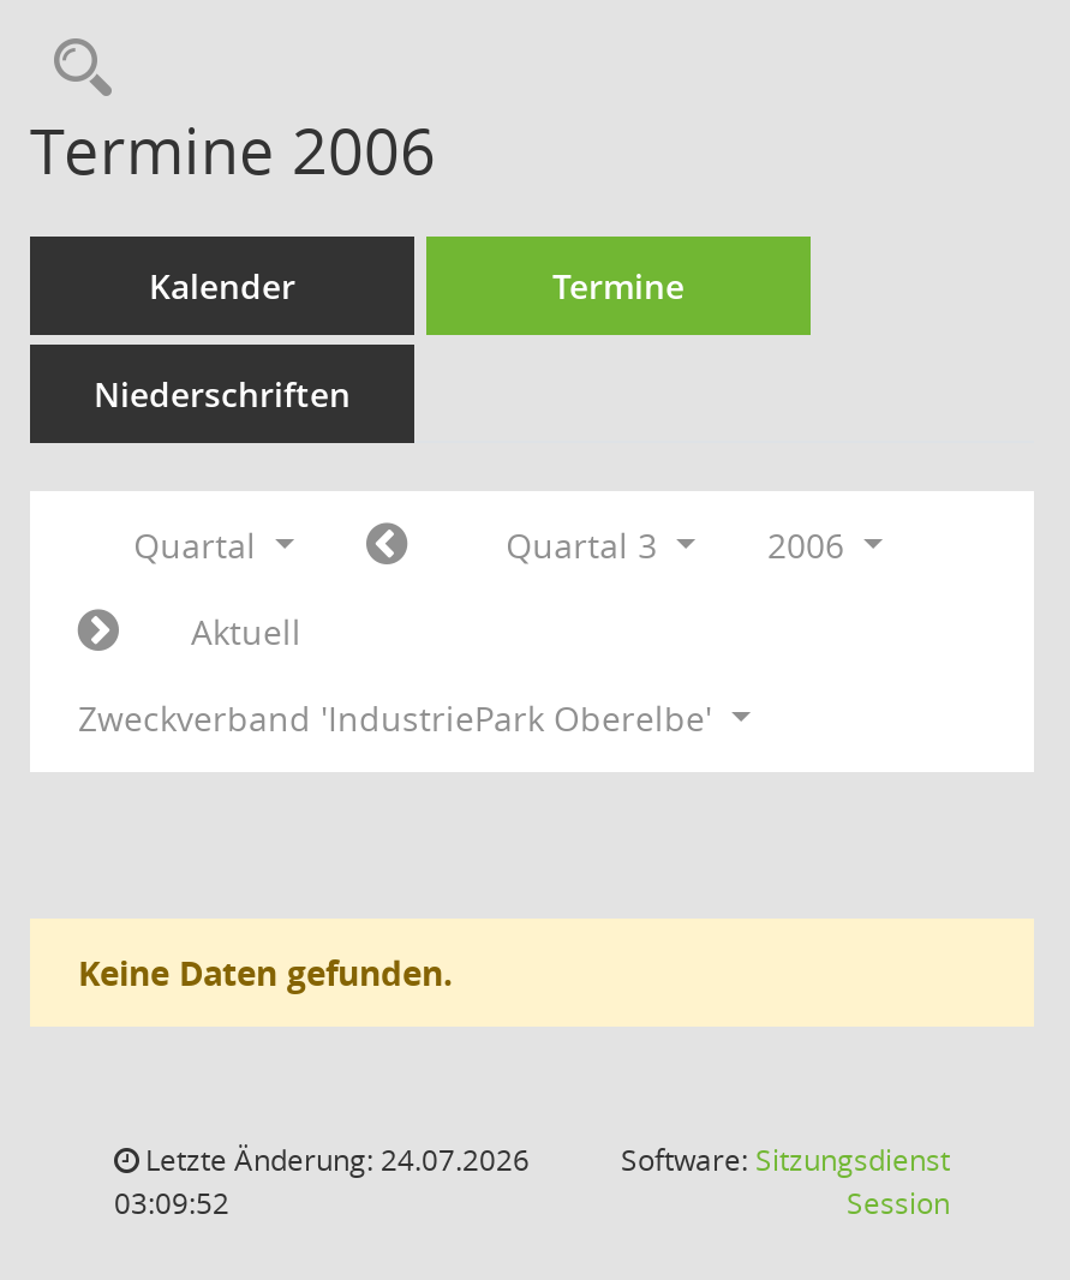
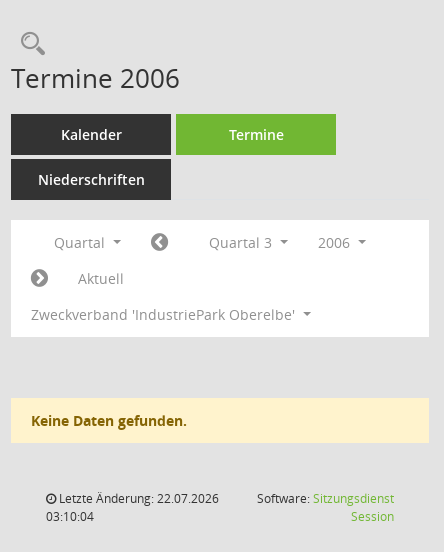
[138,1140,530,1180] Letzte Änderung: 24.07.2026 -> [56,490,219,507] Letzte Änderung: 22.07.2026
[114,1183,229,1224] 03:09:52 -> [46,508,94,525] 03:10:04

